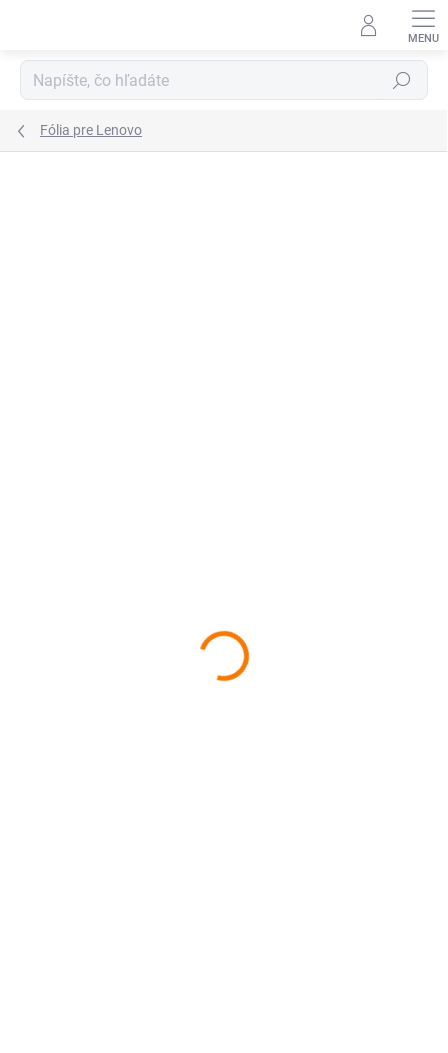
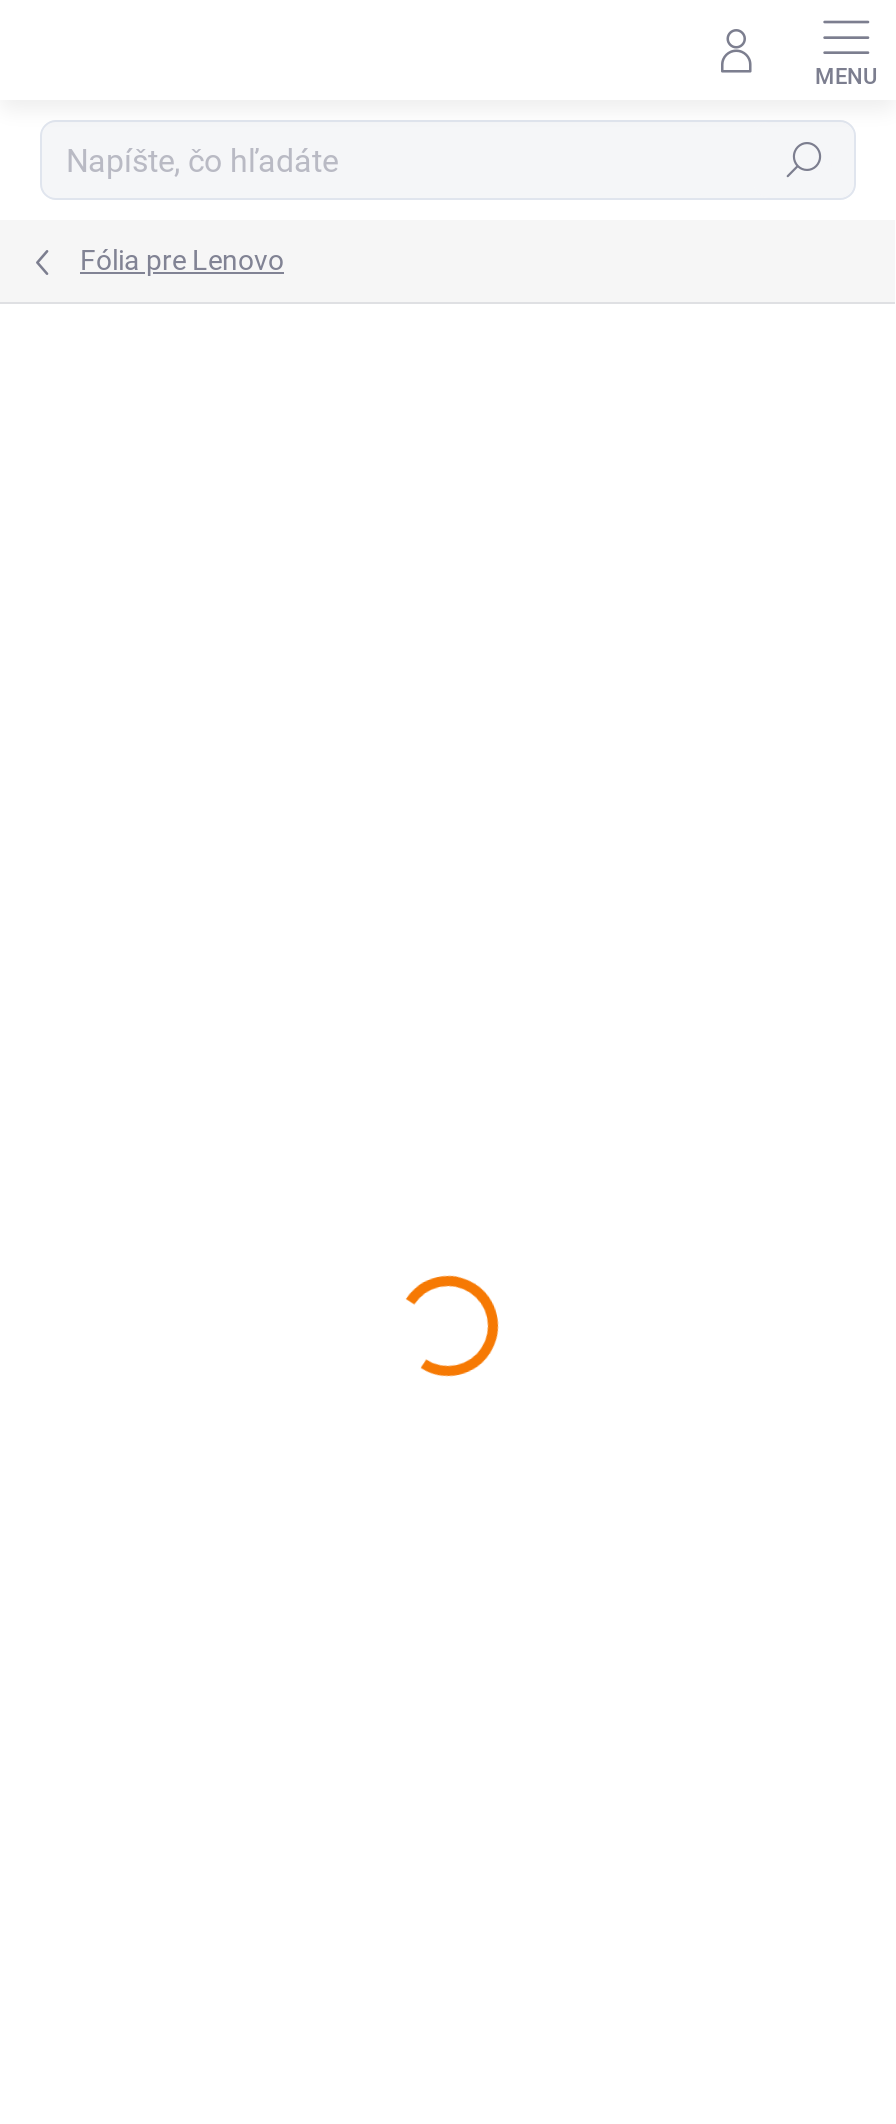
[199,629,250,689] [image] -> [400,1260,500,1380] [image]

